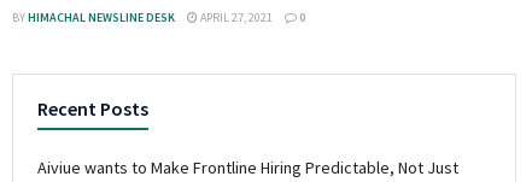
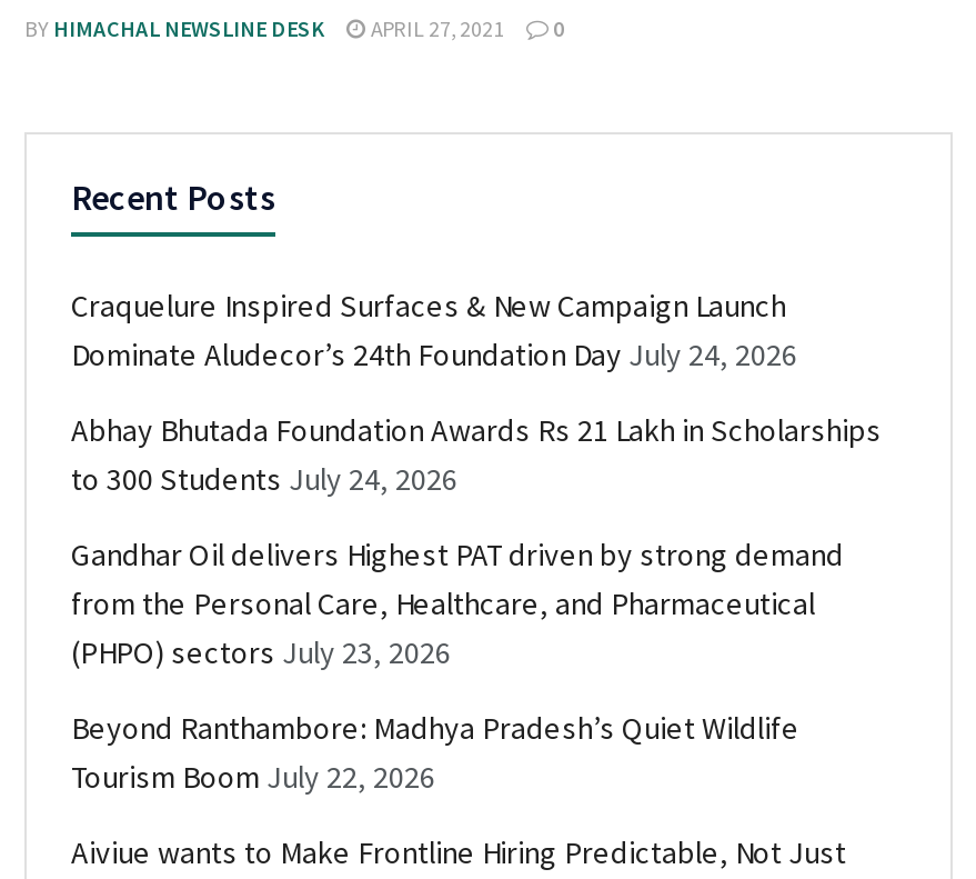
none -> [71,286,882,797] Craquelure Inspired Surfaces & New Campaign Launch | Dominate Aludecor’s 24th Foundation Day July 24, 2026 | Abhay Bhutada Foundation Awards Rs 21 Lakh in Scholarships | to 300 Students July 24, 2026 | Gandhar Oil delivers Highest PAT driven by strong demand | from the Personal Care, Healthcare, and Pharmaceutical | (PHPO) sectors July 23, 2026 | Beyond Ranthambore: Madhya Pradesh’s Quiet Wildlife | Tourism Boom July 22, 2026

